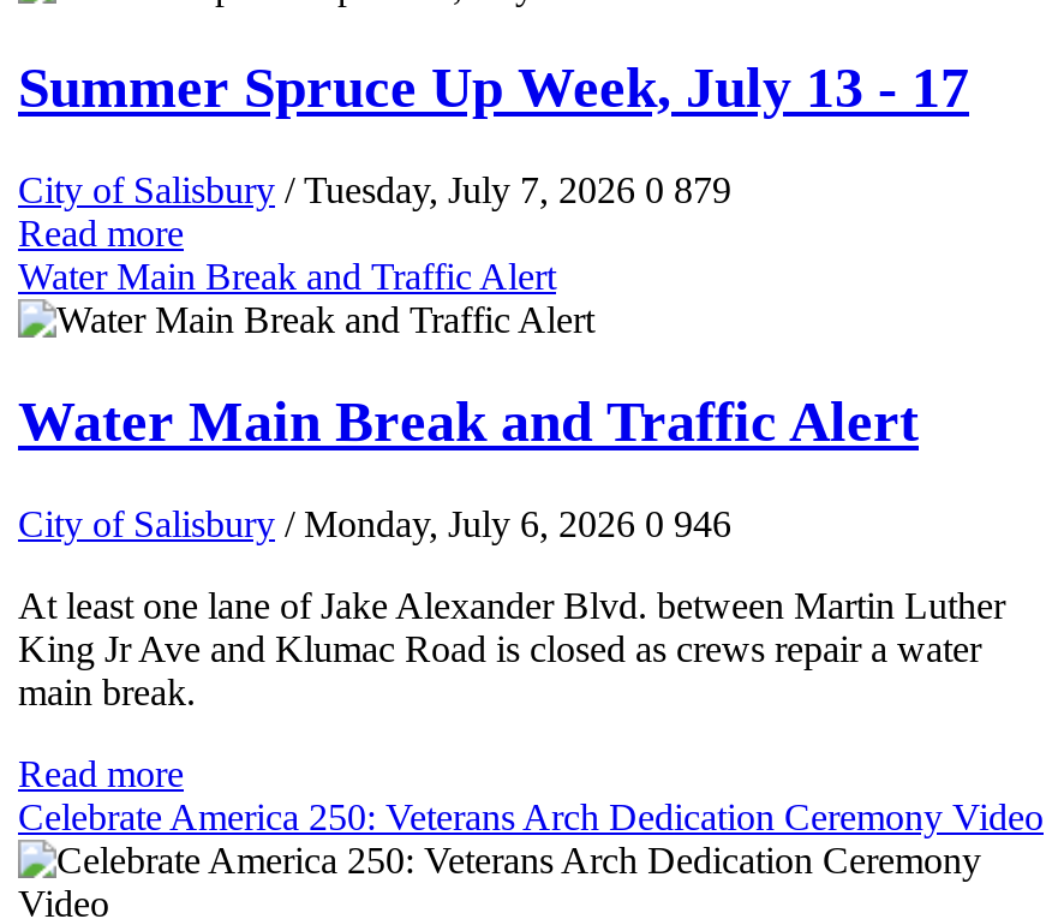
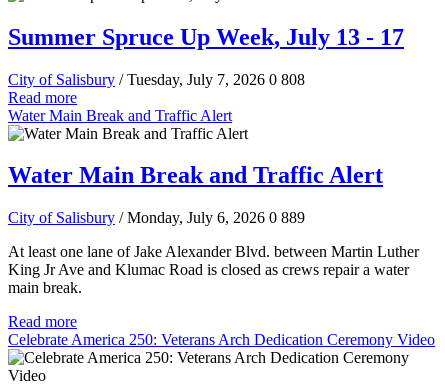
[18,169,731,210] City of Salisbury / Tuesday, July 7, 2026 0 879 -> [8,70,305,87] City of Salisbury / Tuesday, July 7, 2026 0 808
[18,503,731,544] City of Salisbury / Monday, July 6, 2026 0 946 -> [8,209,305,226] City of Salisbury / Monday, July 6, 2026 0 889

